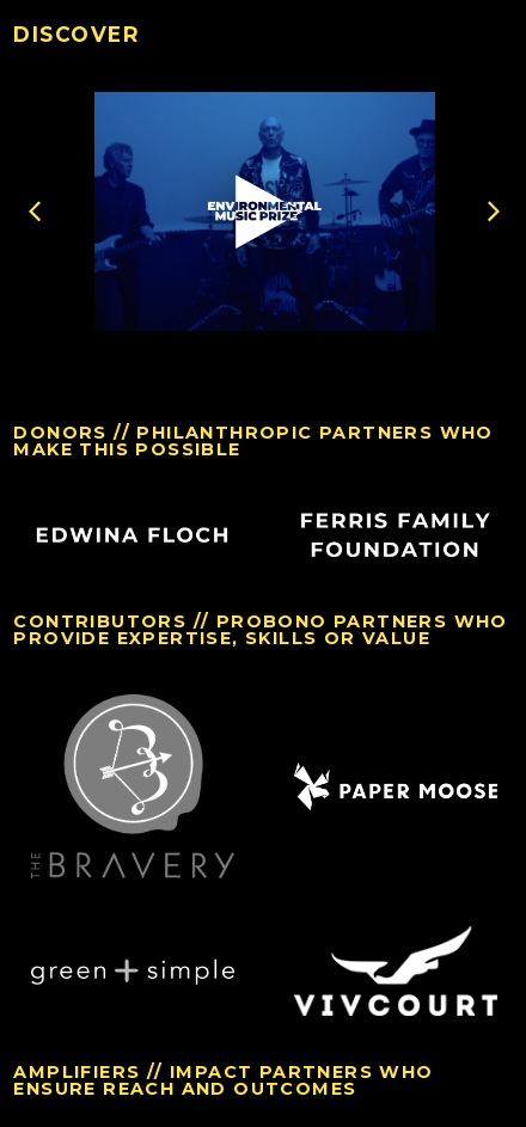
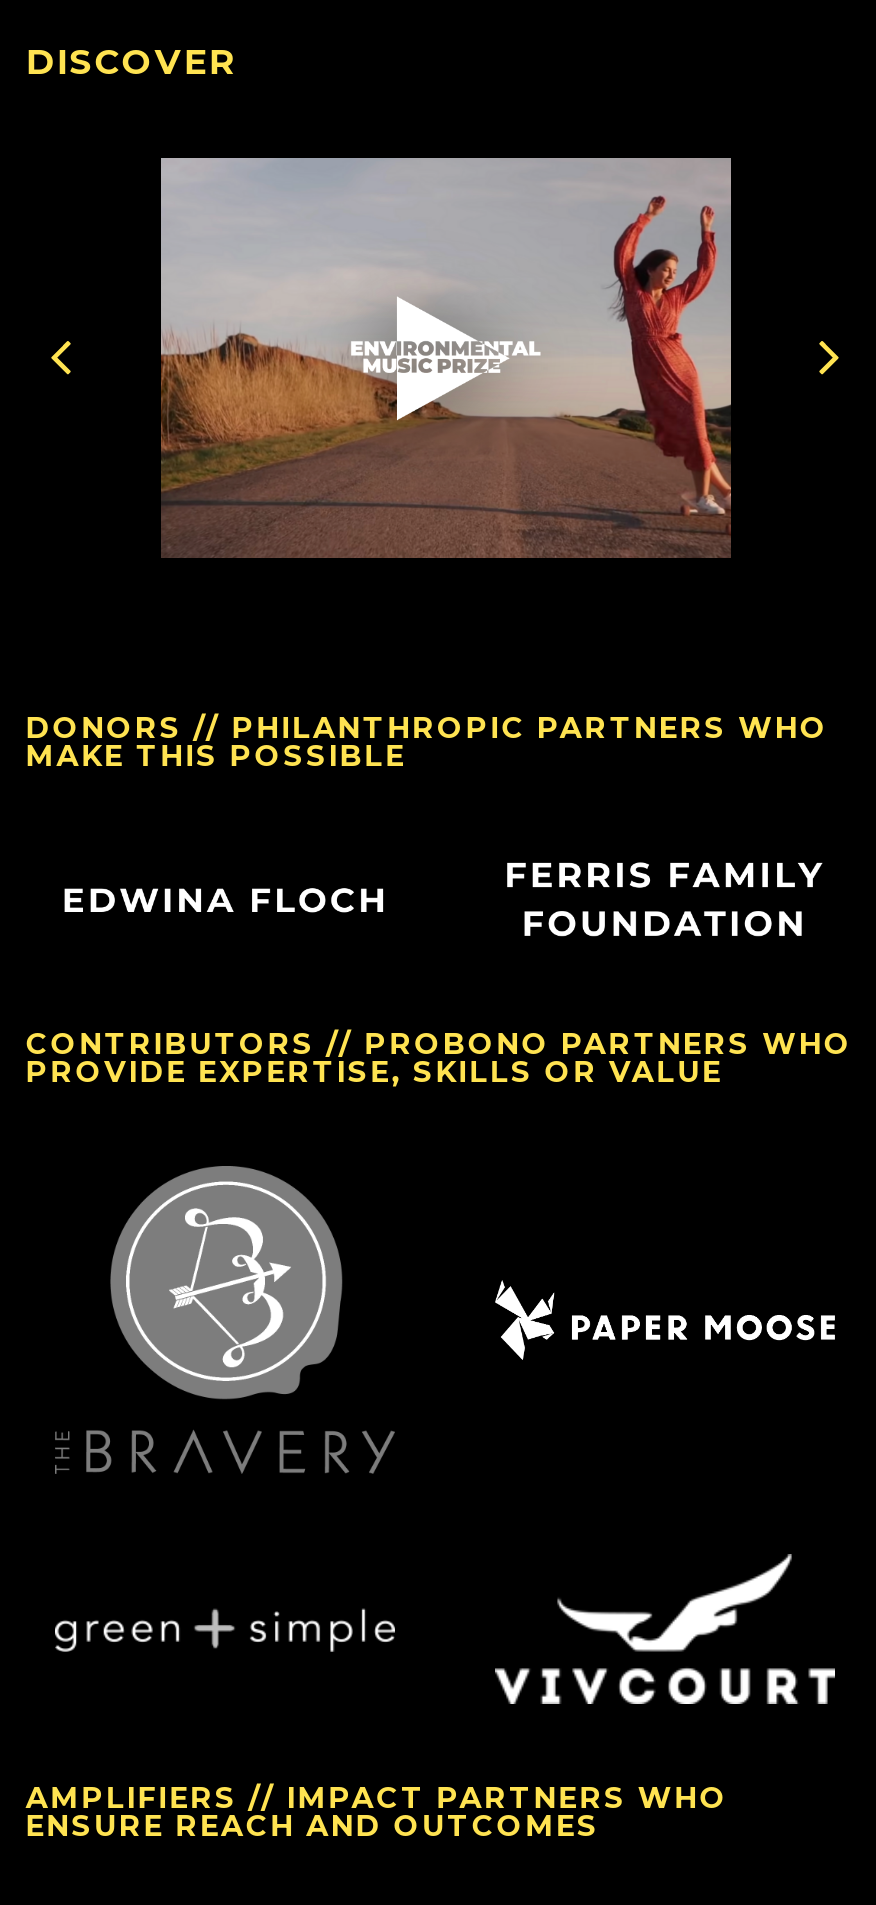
[93,91,436,331] [image] -> [159,156,733,560] [image]

